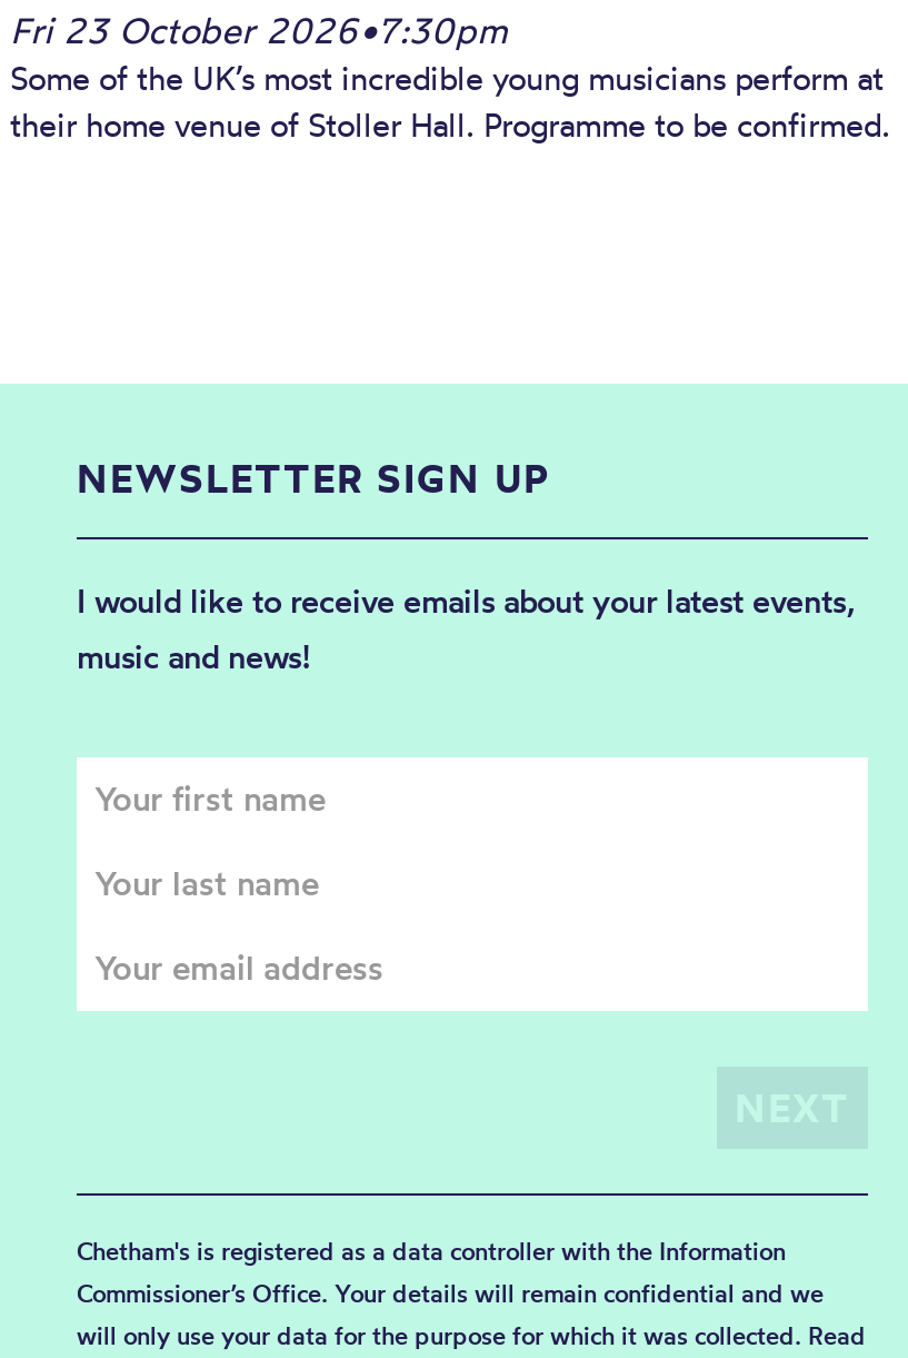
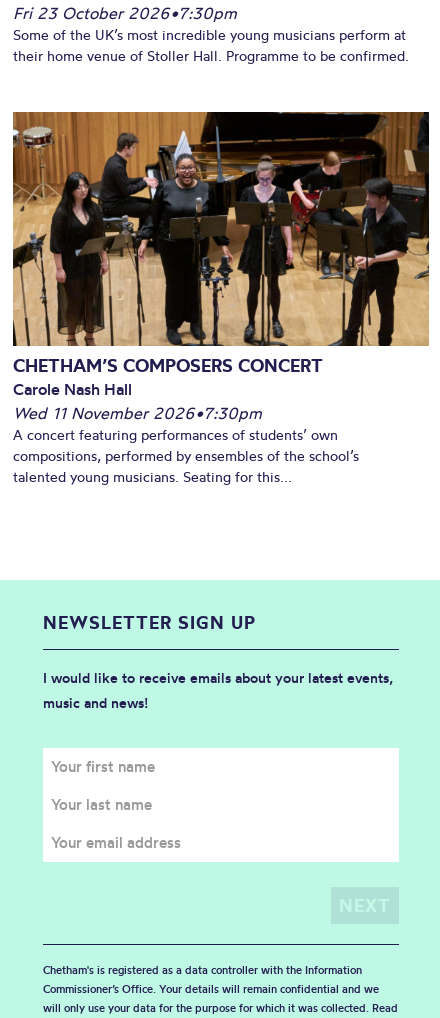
none -> [12,111,430,486] [image] | CHETHAM’S COMPOSERS CONCERT | Carole Nash Hall | Wed 11 November 2026•7:30pm | A concert featuring performances of students’ own | compositions, performed by ensembles of the school’s | talented young musicians. Seating for this...

